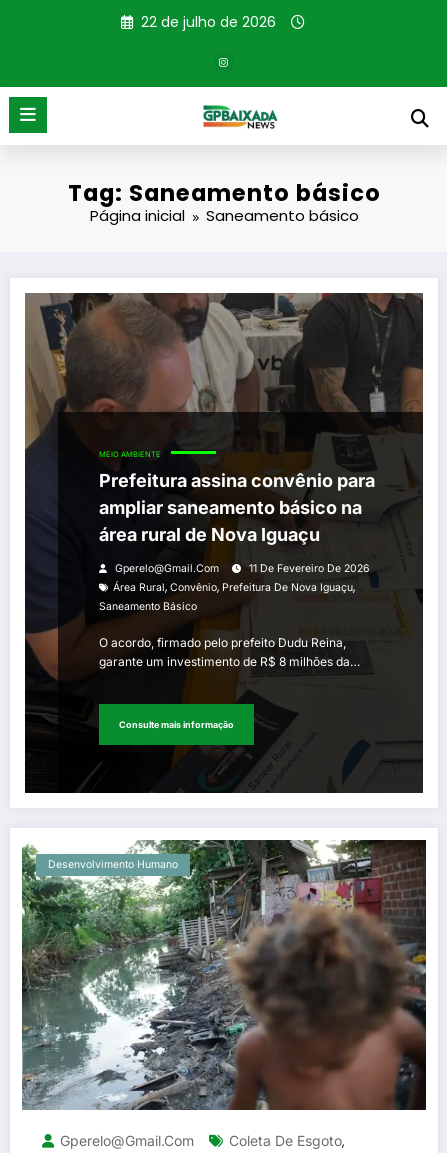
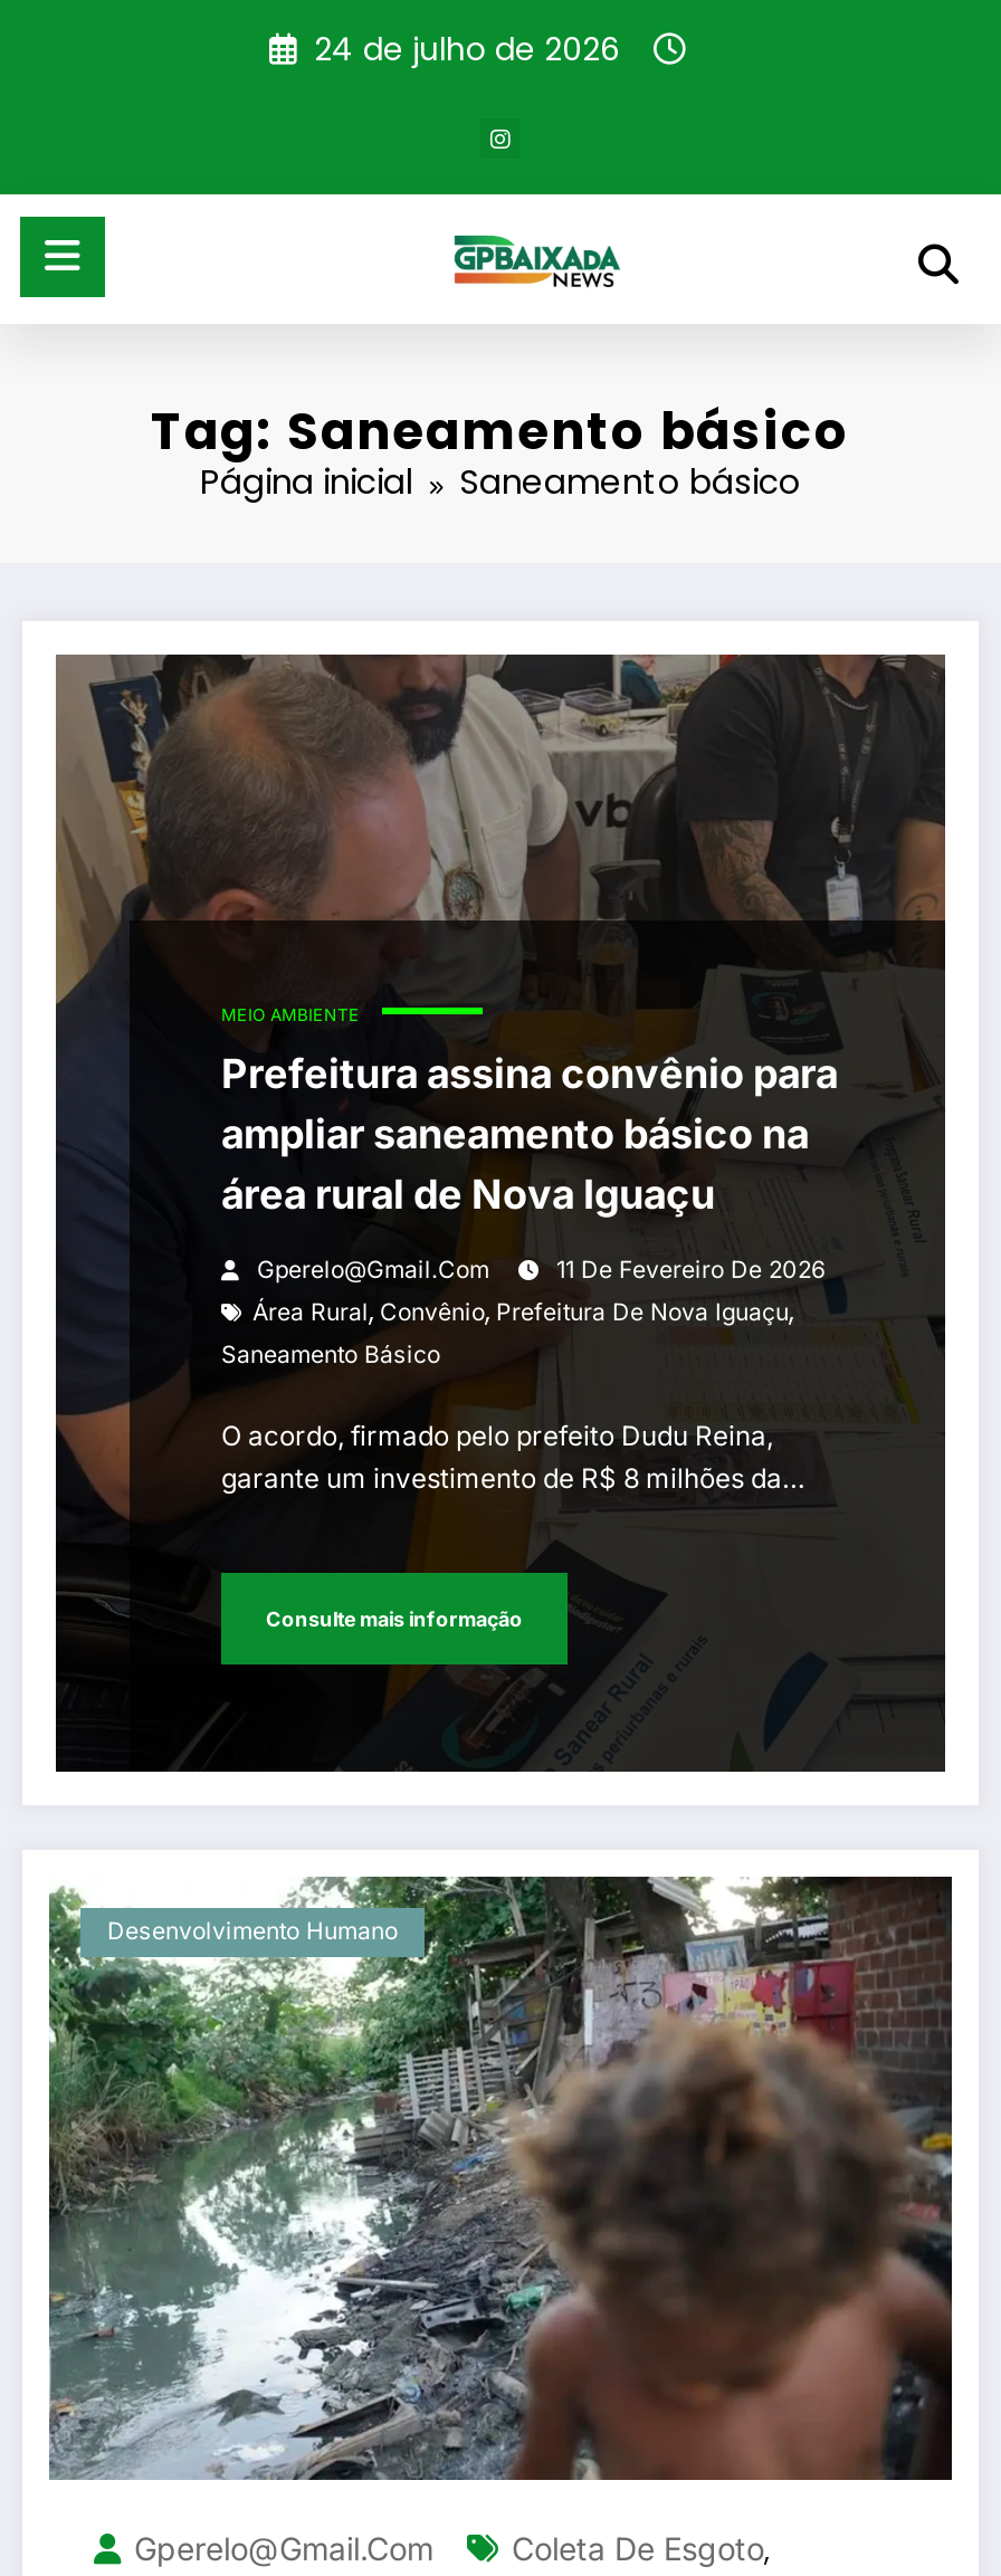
[141,12,276,32] 22 de julho de 2026 -> [314,27,620,71] 24 de julho de 2026

